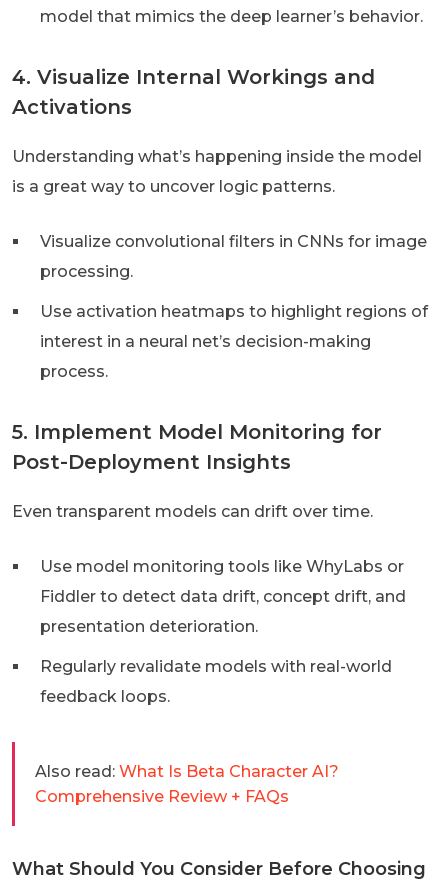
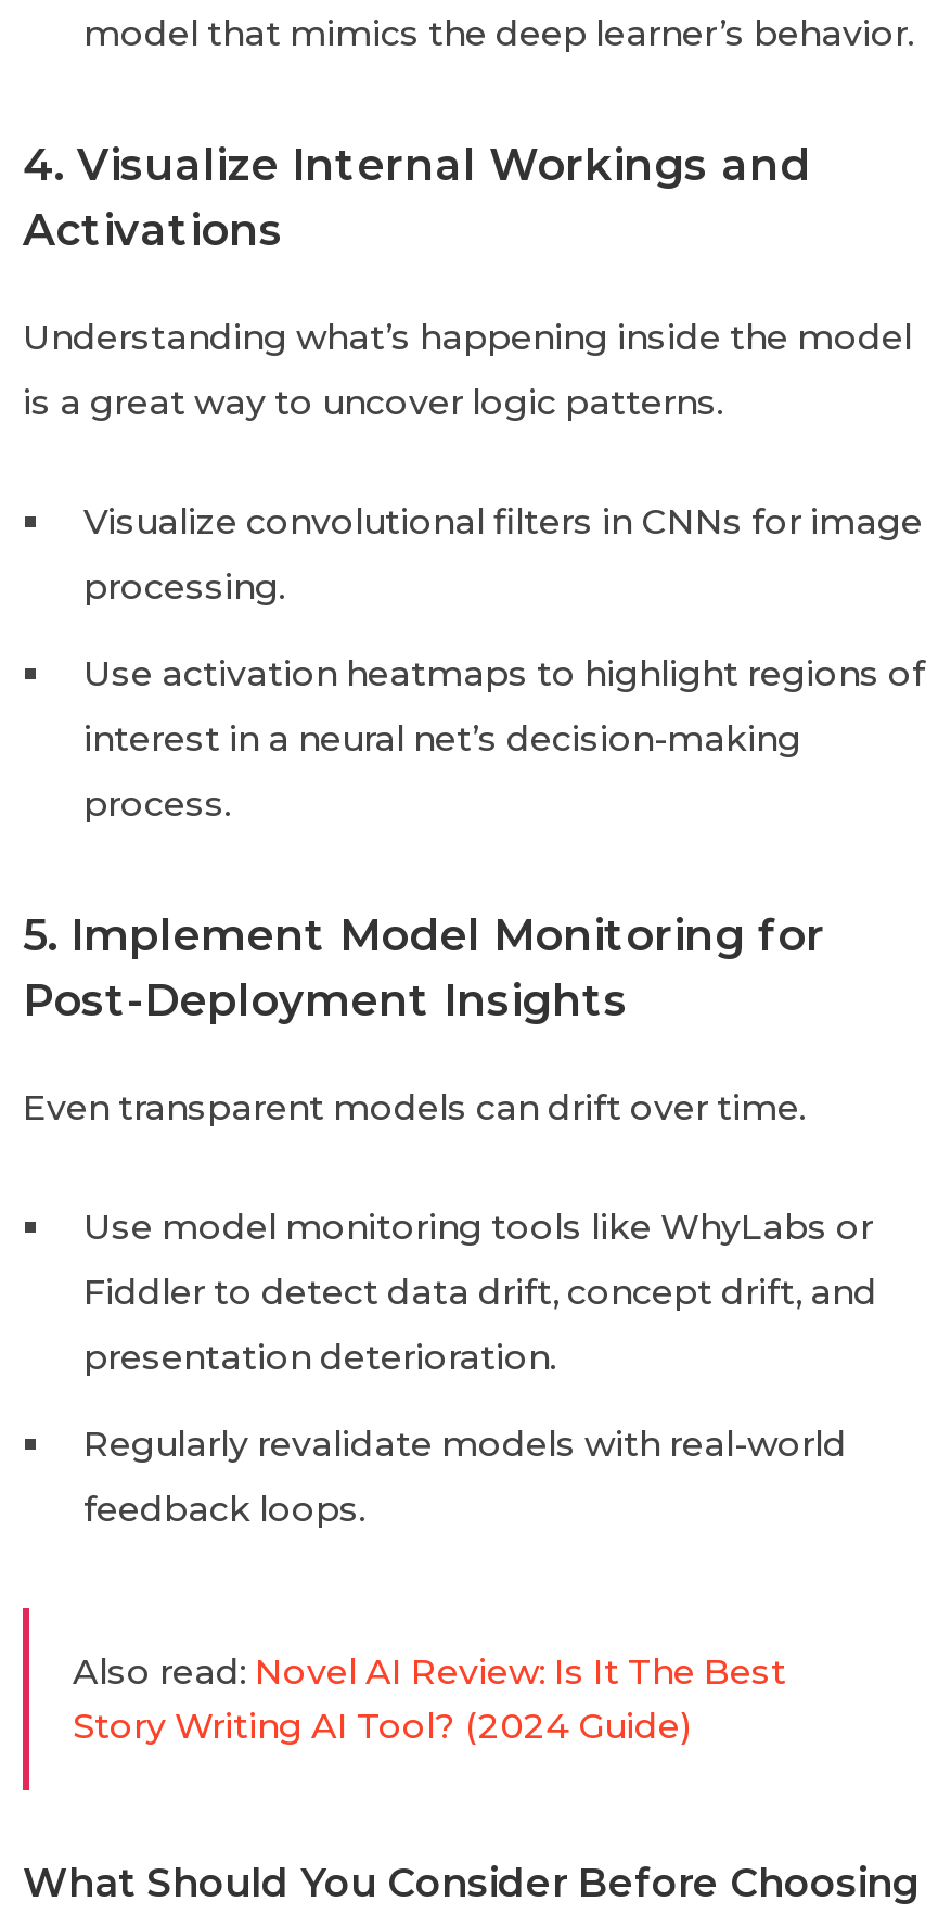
[35,762,339,806] Also read: What Is Beta Character AI? | Comprehensive Review + FAQs -> [73,1651,786,1747] Also read: Novel AI Review: Is It The Best | Story Writing AI Tool? (2024 Guide)

